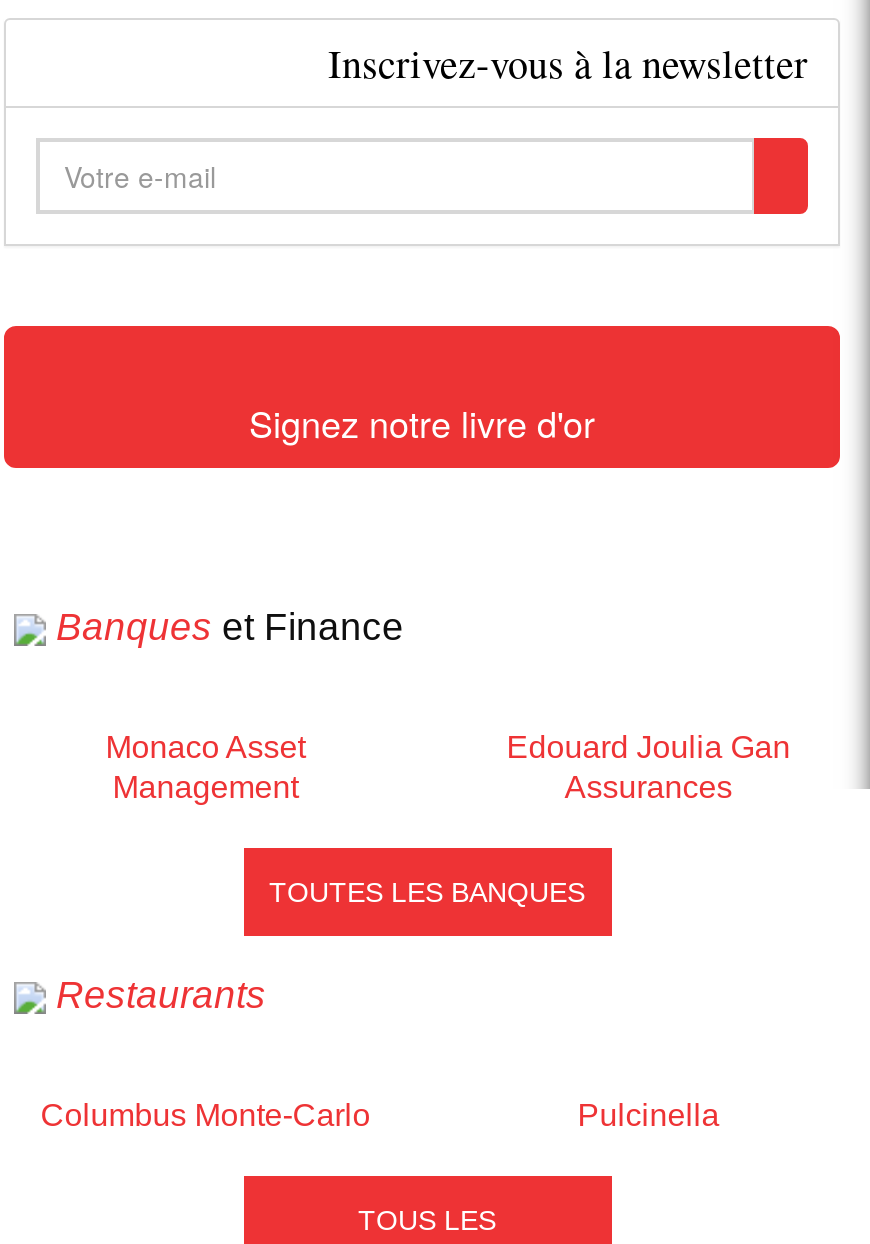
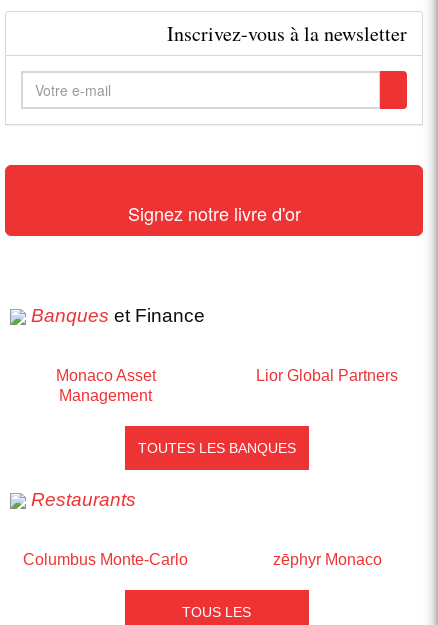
[506,730,790,804] Edouard Joulia Gan | Assurances -> [256,367,398,384] Lior Global Partners
[578,1098,720,1132] Pulcinella -> [273,551,382,568] zēphyr Monaco

